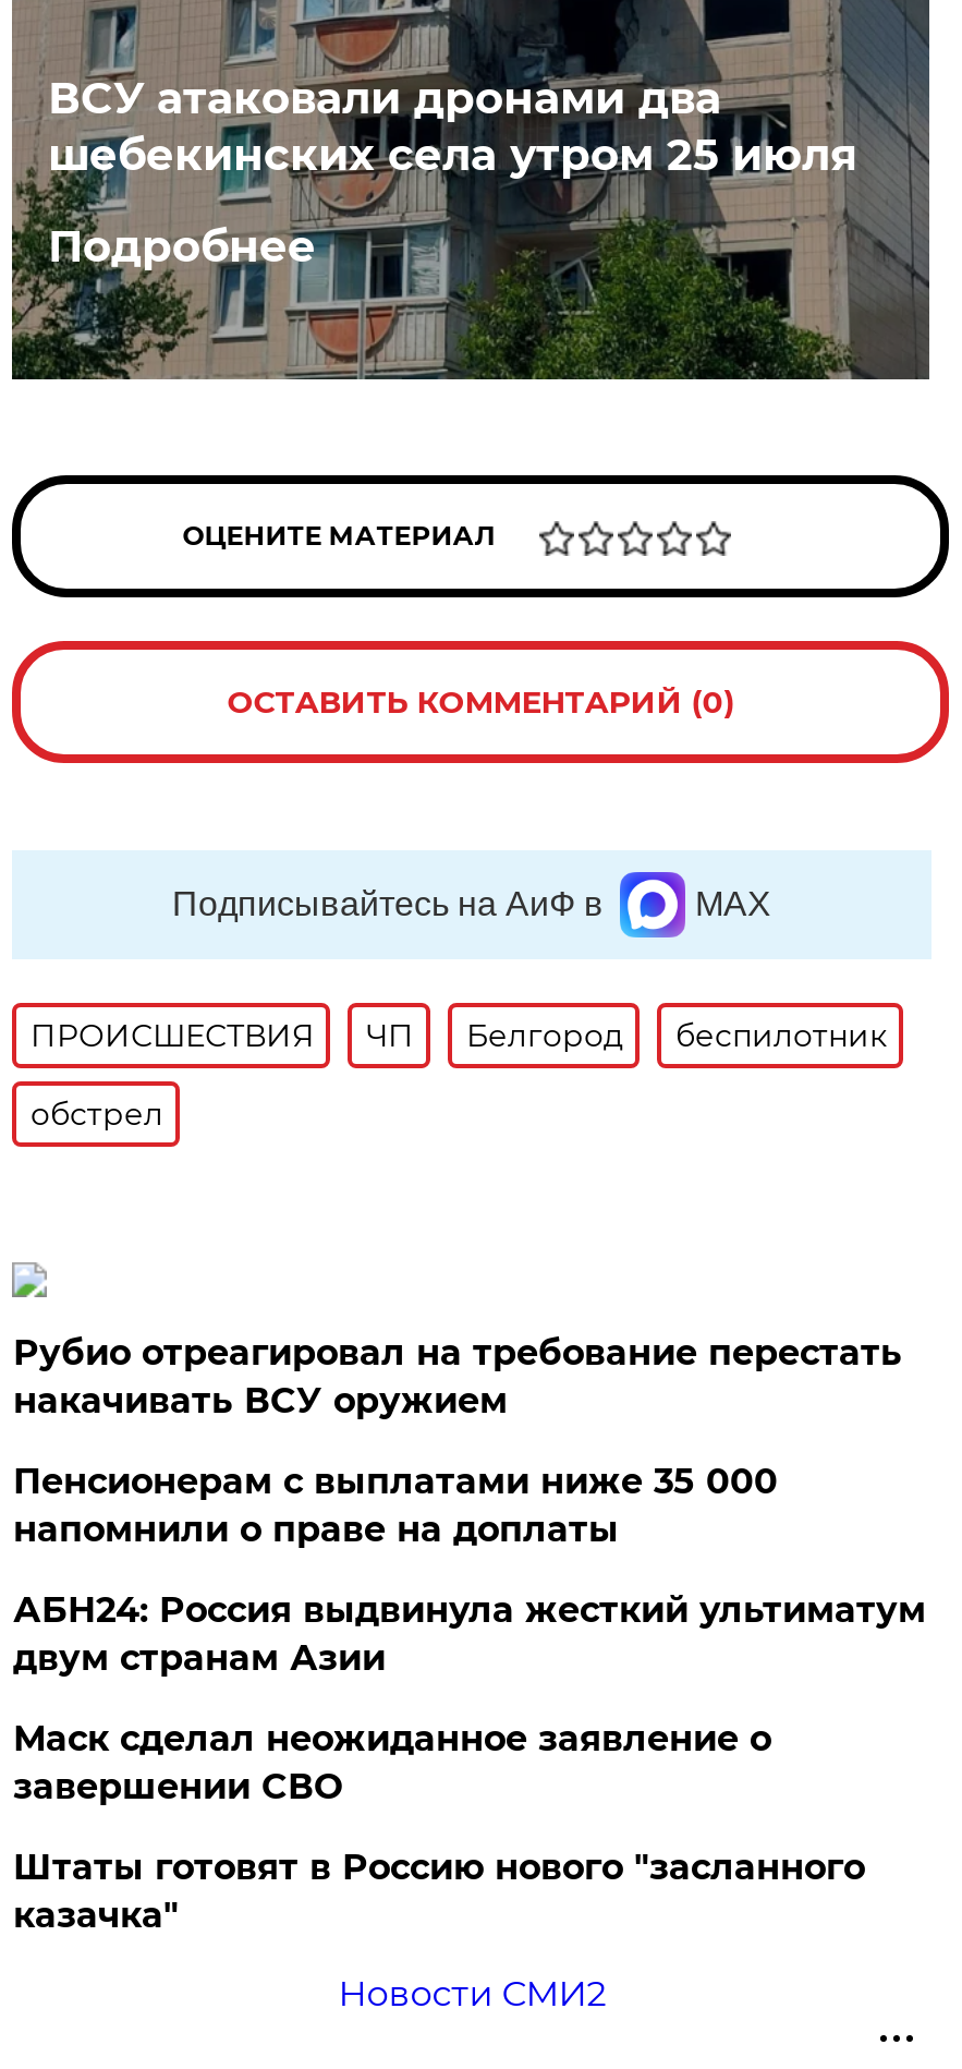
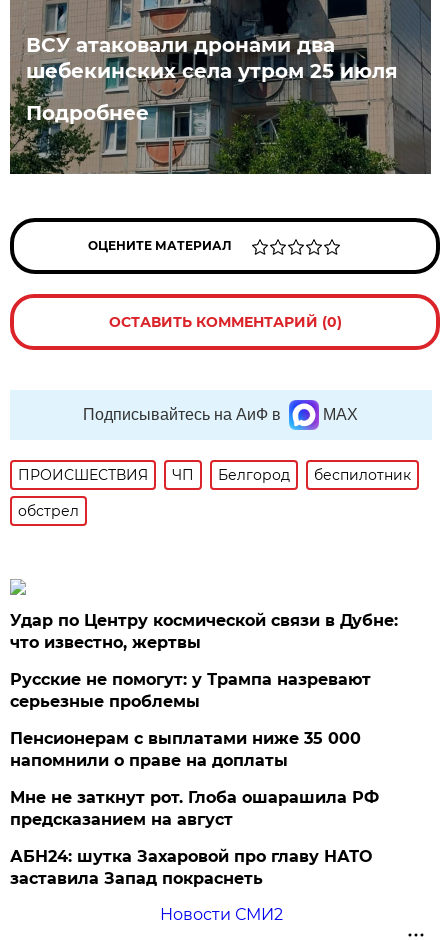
[13,1332,902,1421] Рубио отреагировал на требование перестать | накачивать ВСУ оружием -> [10,611,398,711] Удар по Центру космической связи в Дубне: | что известно, жертвы | Русские не помогут: у Трампа назревают | серьезные проблемы
moved [13,1461,778,1550] -> [10,729,361,770]: Пенсионерам с выплатами ниже 35 000 | напомнили о праве на доплаты
[13,1589,926,1936] АБН24: Россия выдвинула жесткий ультиматум | двум странам Азии | Маск сделал неожиданное заявление о | завершении СВО | Штаты готовят в Россию нового "засланного | казачка" -> [10,788,379,888] Мне не заткнут рот. Глоба ошарашила РФ | предсказанием на август | АБН24: шутка Захаровой про главу НАТО | заставила Запад покраснеть

